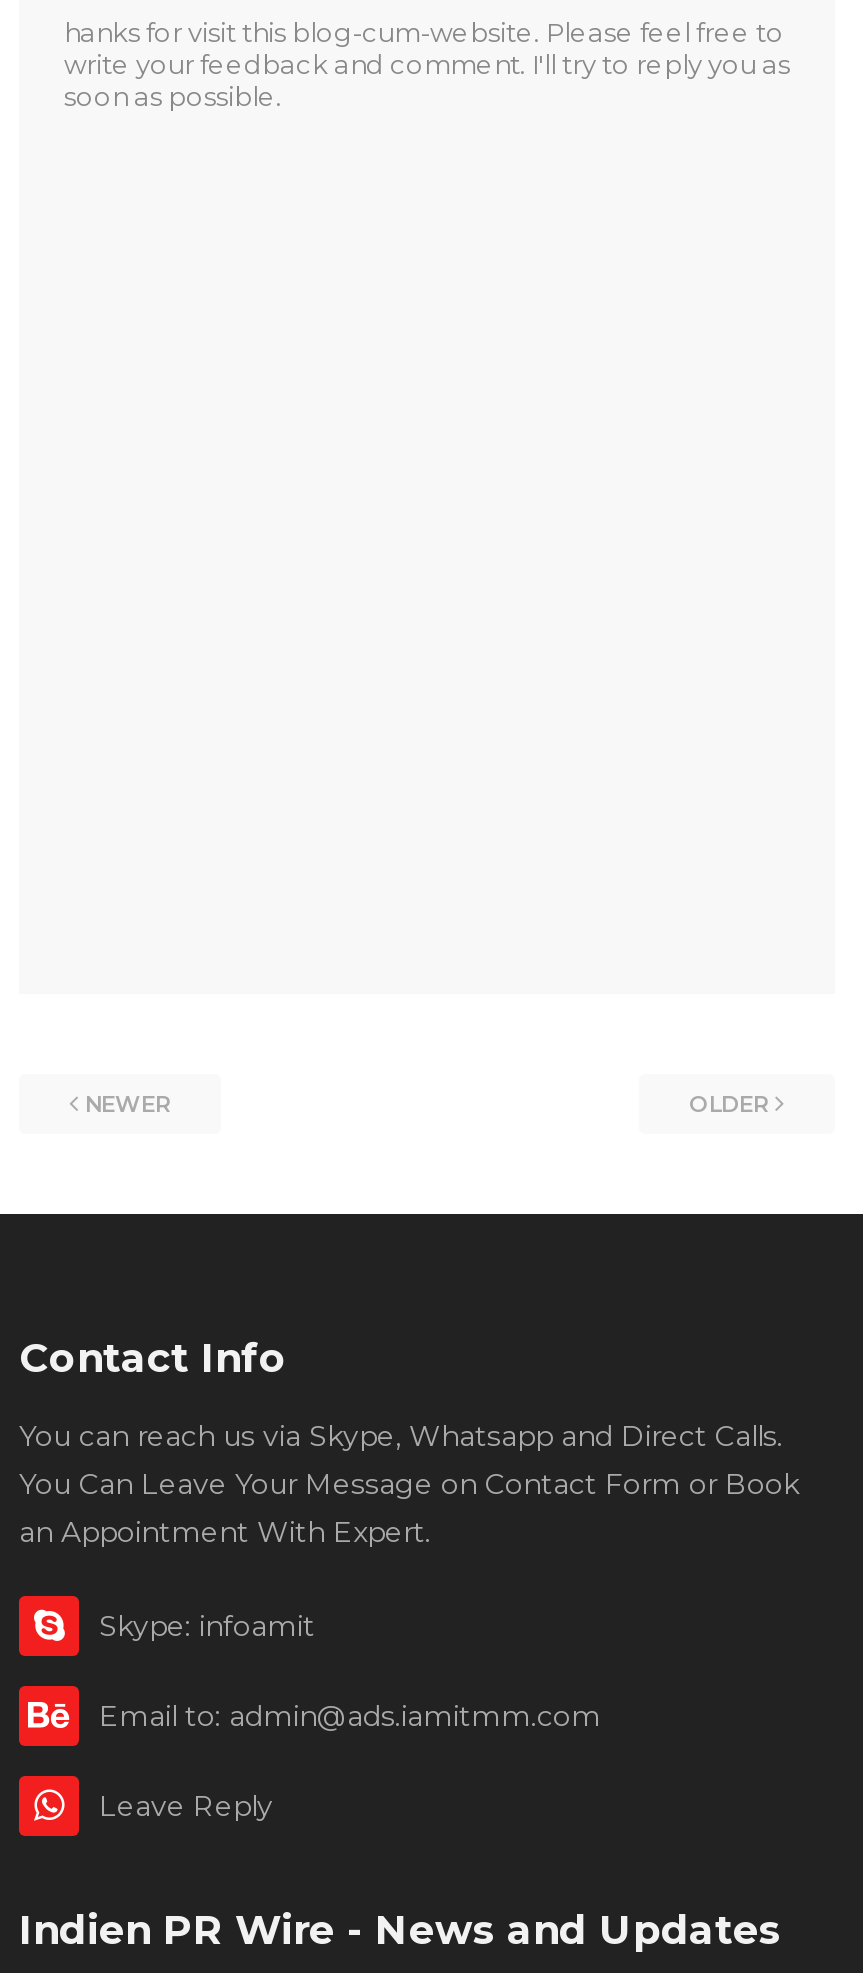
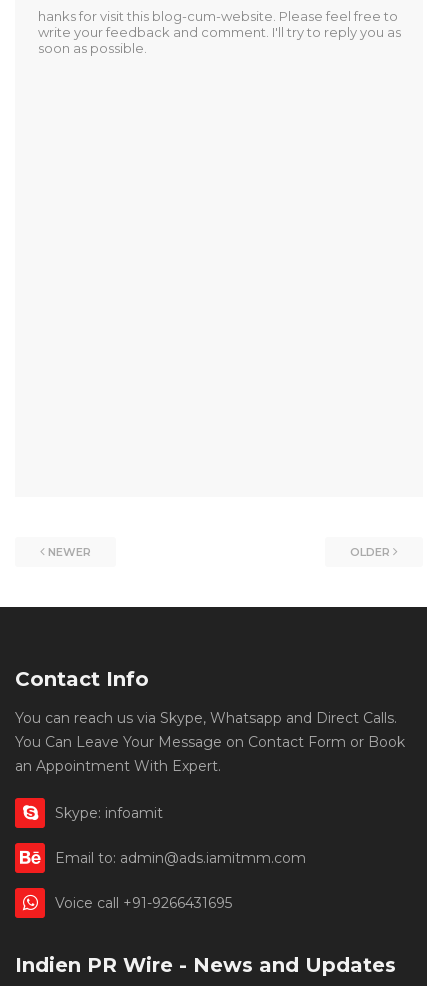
[99,1788,273,1824] Leave Reply -> [55,894,232,912] Voice call +91-9266431695

